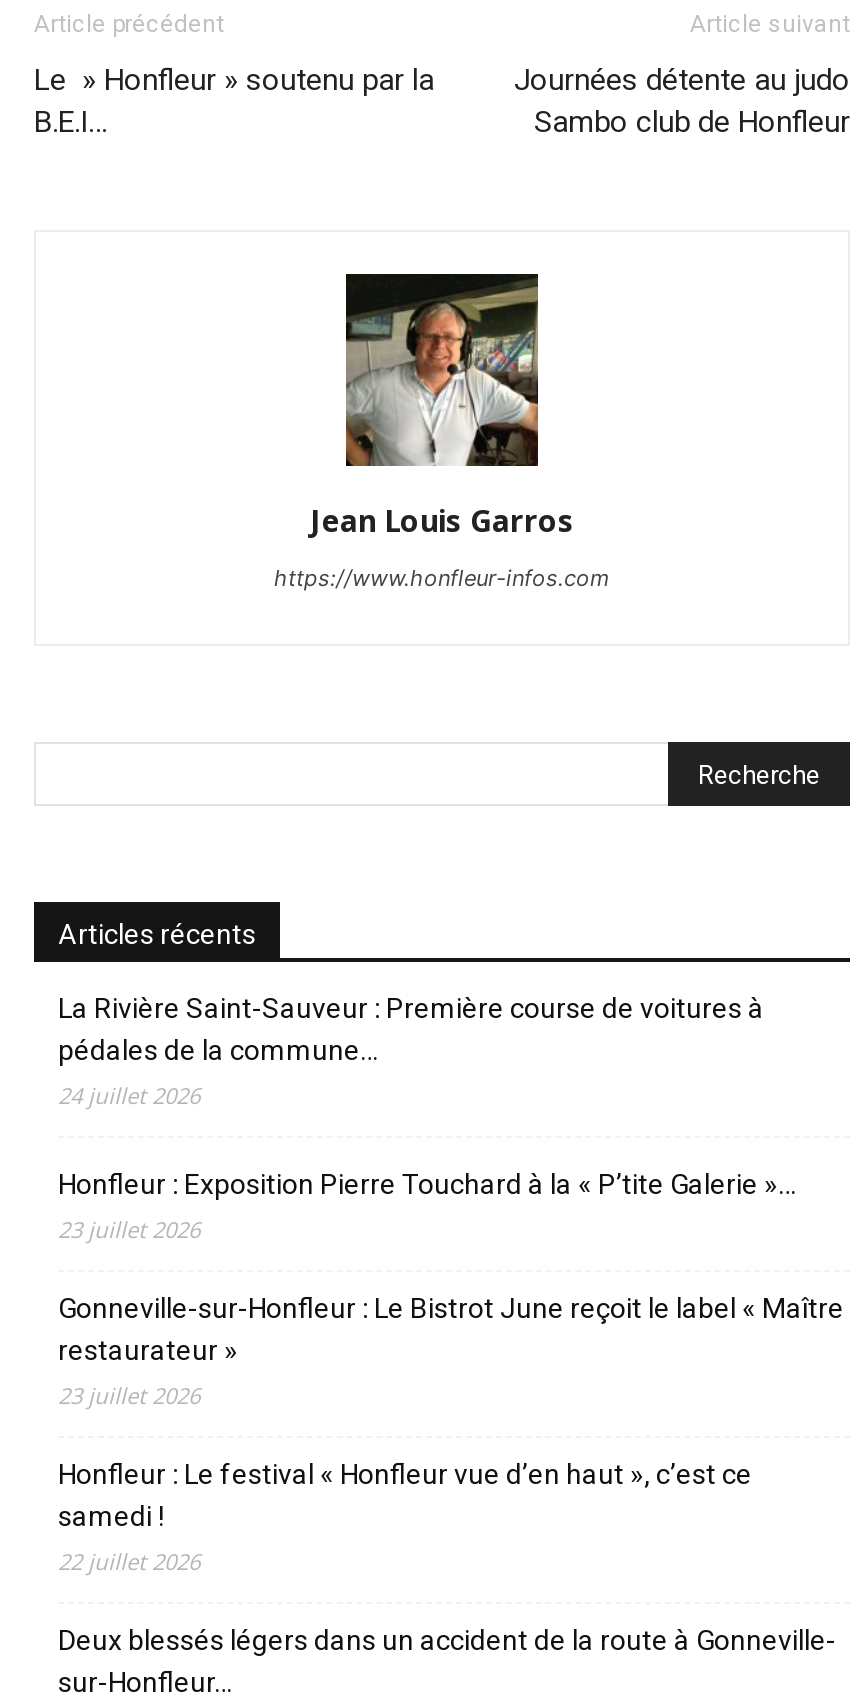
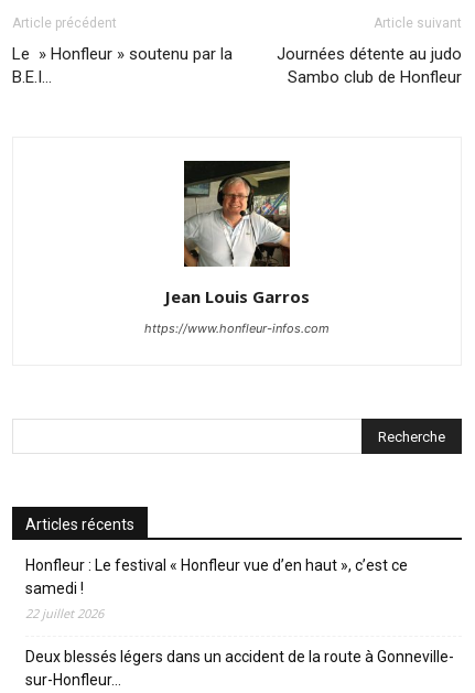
[58,993,844,1411] La Rivière Saint-Sauveur : Première course de voitures à | pédales de la commune… | 24 juillet 2026 | Honfleur : Exposition Pierre Touchard à la « P’tite Galerie »… | 23 juillet 2026 | Gonneville-sur-Honfleur : Le Bistrot June reçoit le label « Maître | restaurateur » | 23 juillet 2026 -> none

